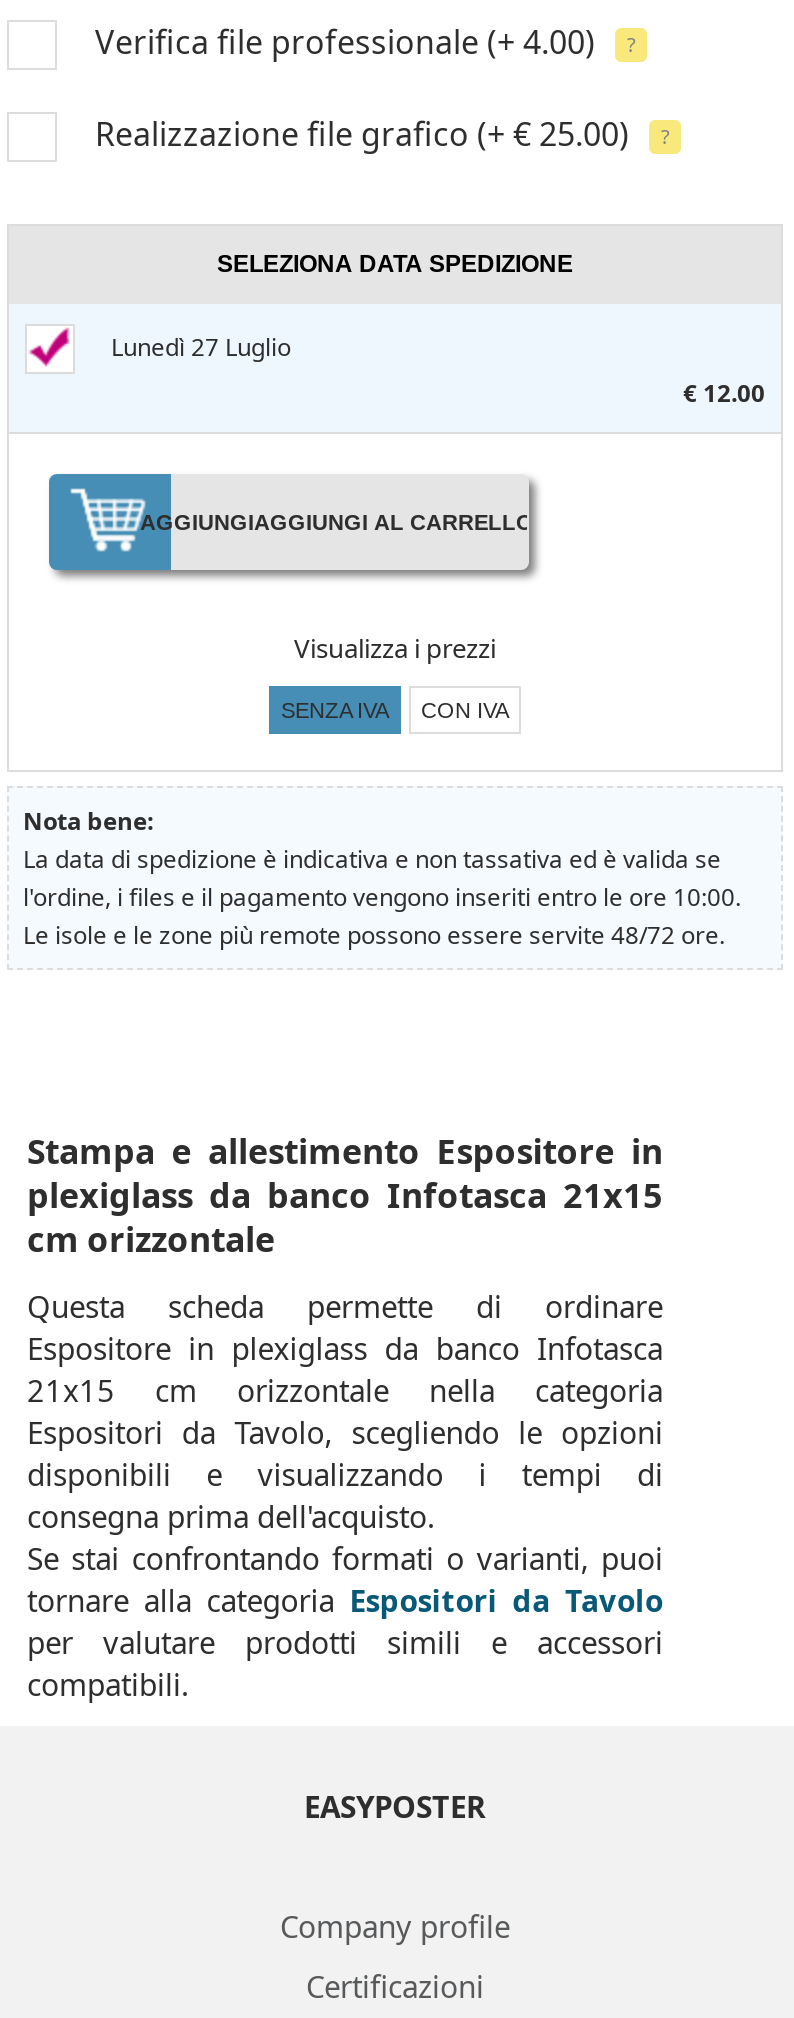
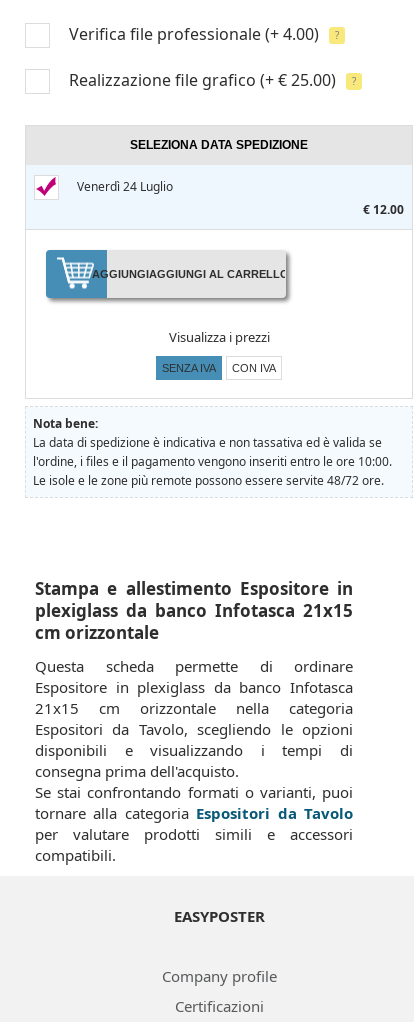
[111,329,291,363] Lunedì 27 Luglio -> [77,178,173,195] Venerdì 24 Luglio

